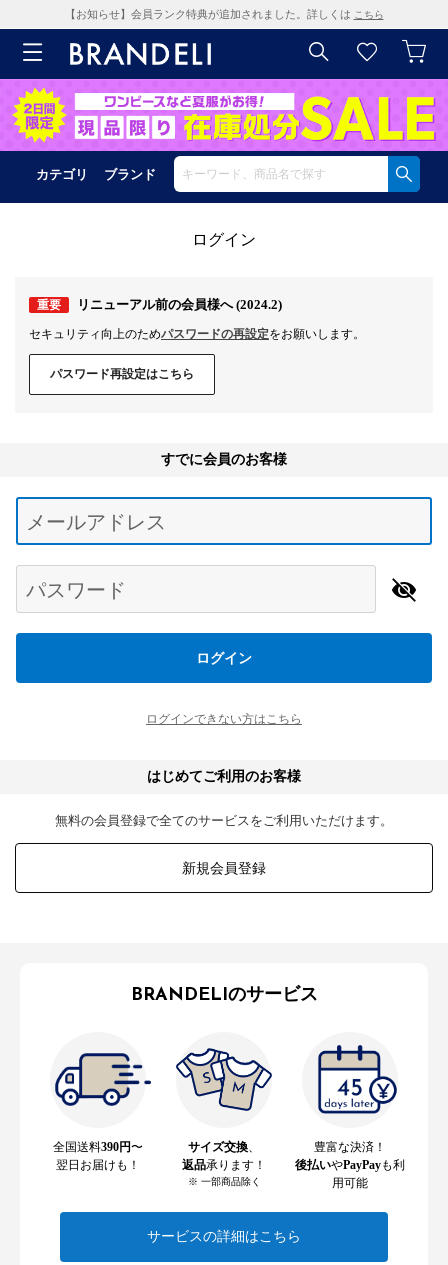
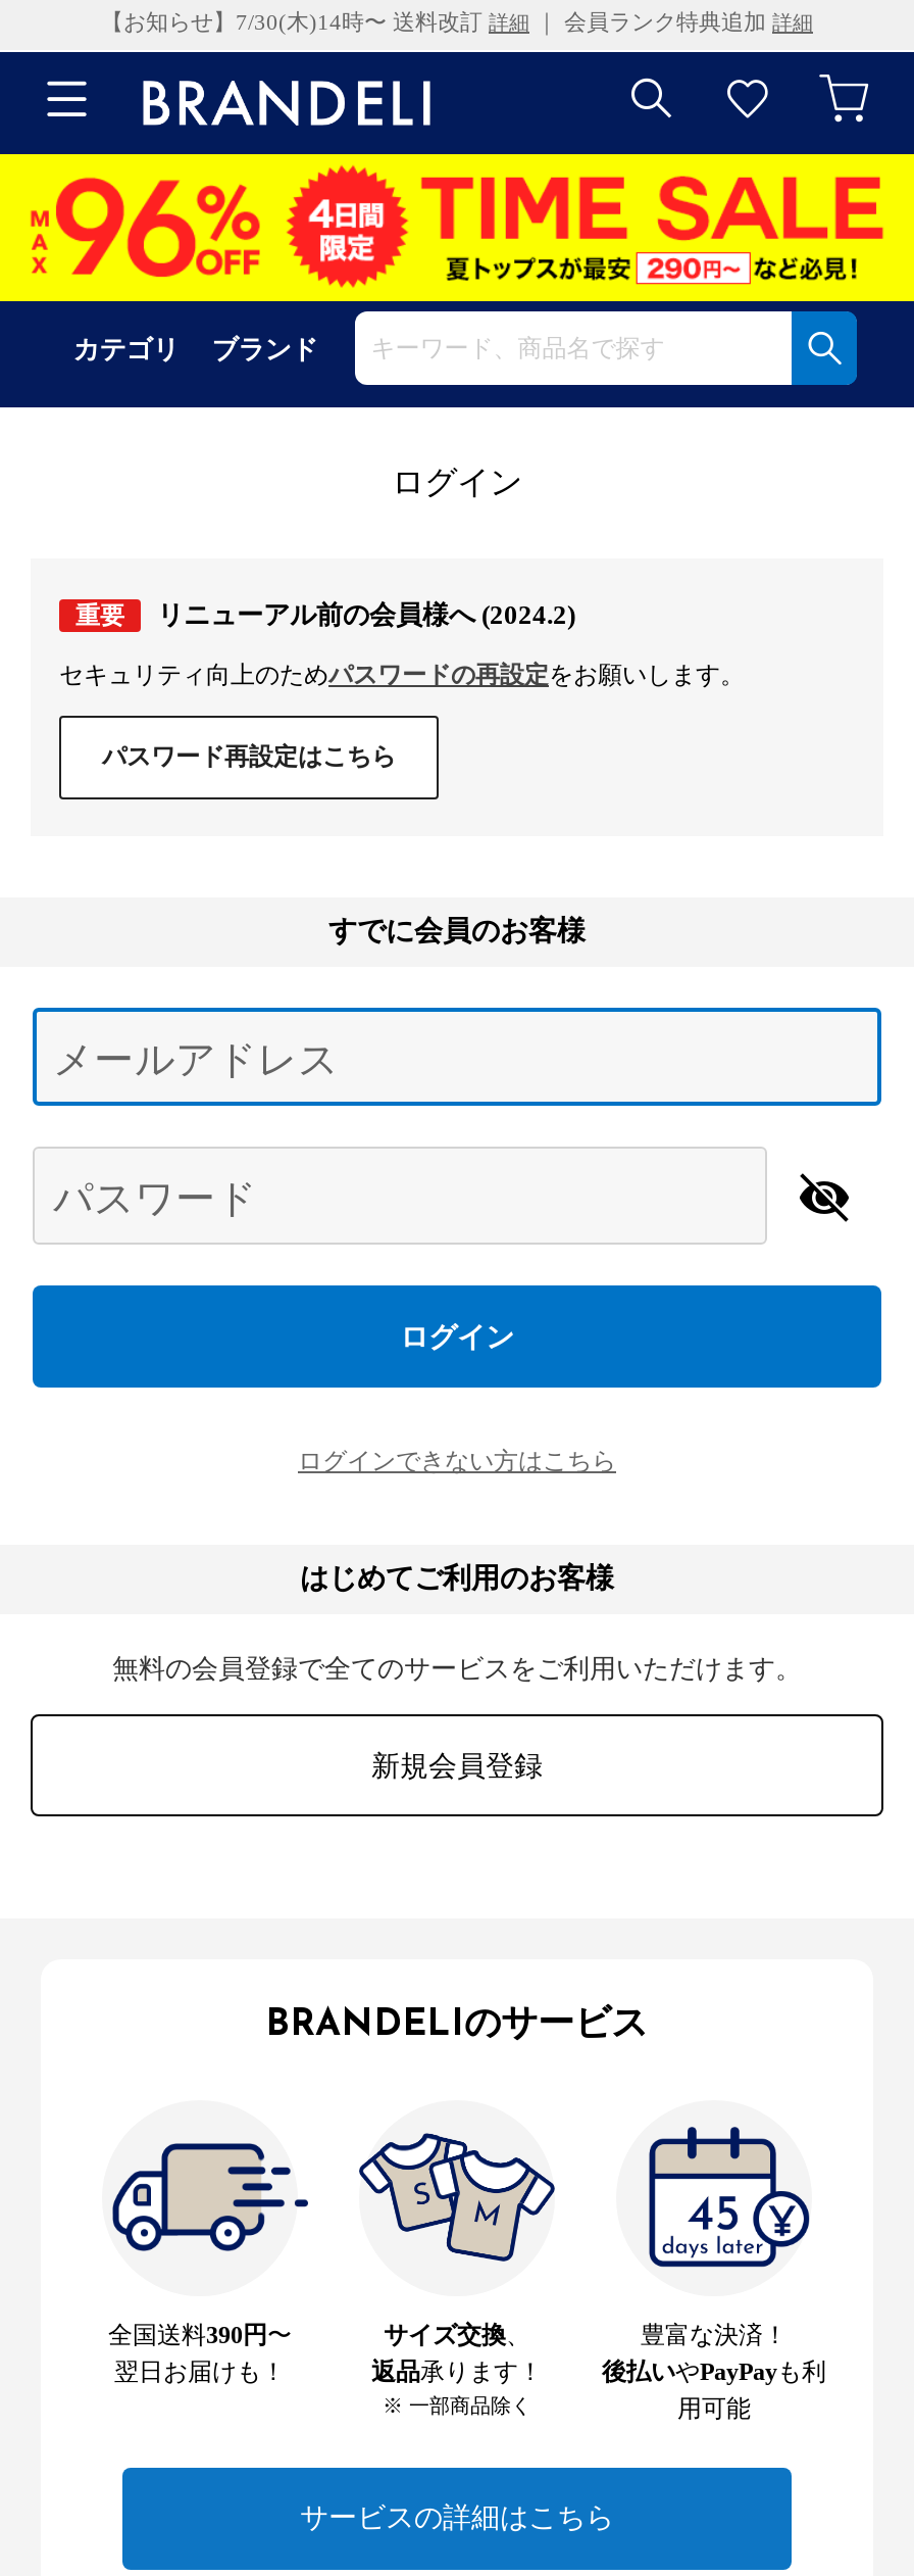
[64,8,383,20] 【お知らせ】会員ランク特典が追加されました。詳しくはこちら -> [101,9,813,34] 【お知らせ】7/30(木)14時〜 送料改訂詳細｜ 会員ランク特典追加詳細
[3,78,445,152] [image] -> [6,152,908,303] [image]

